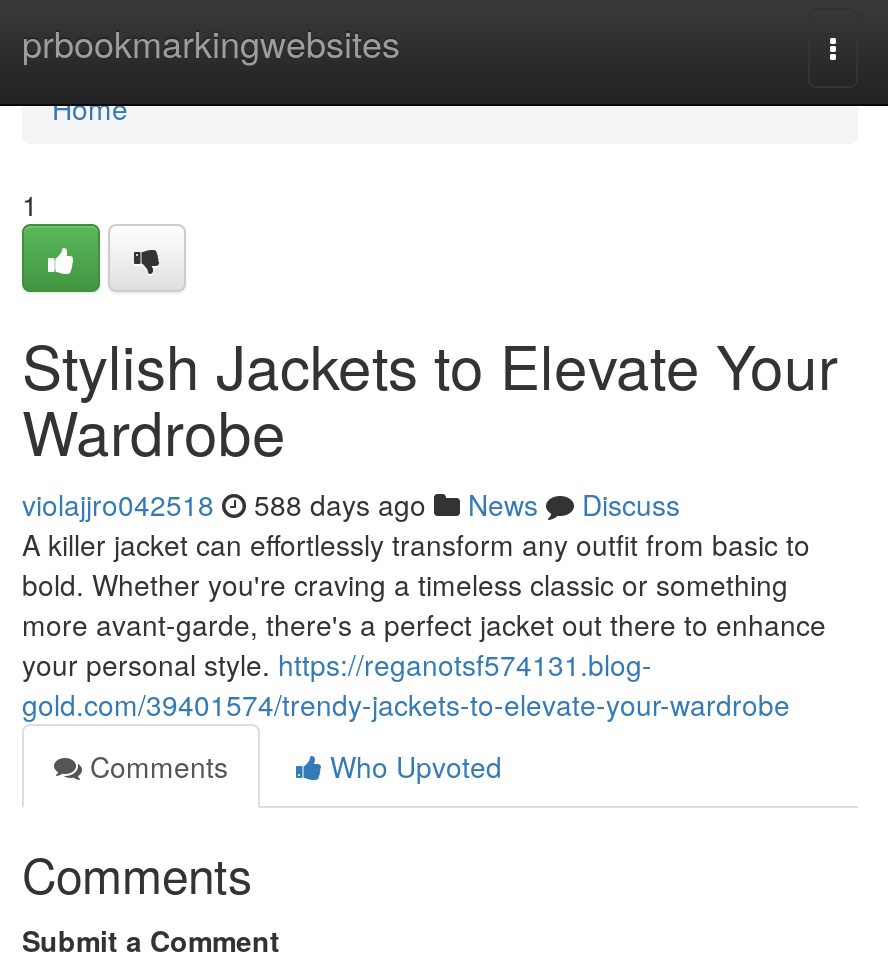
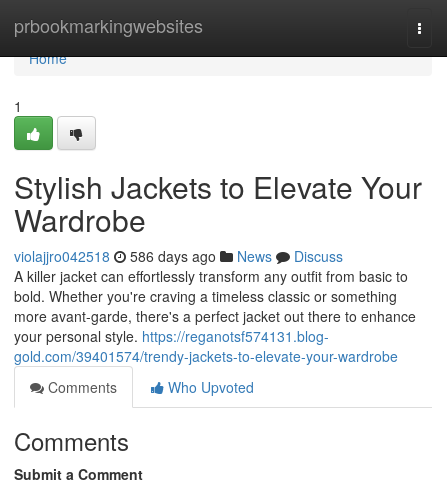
[22,484,680,524] violajjro042518 588 days ago News Discuss -> [14,246,343,266] violajjro042518 586 days ago News Discuss

